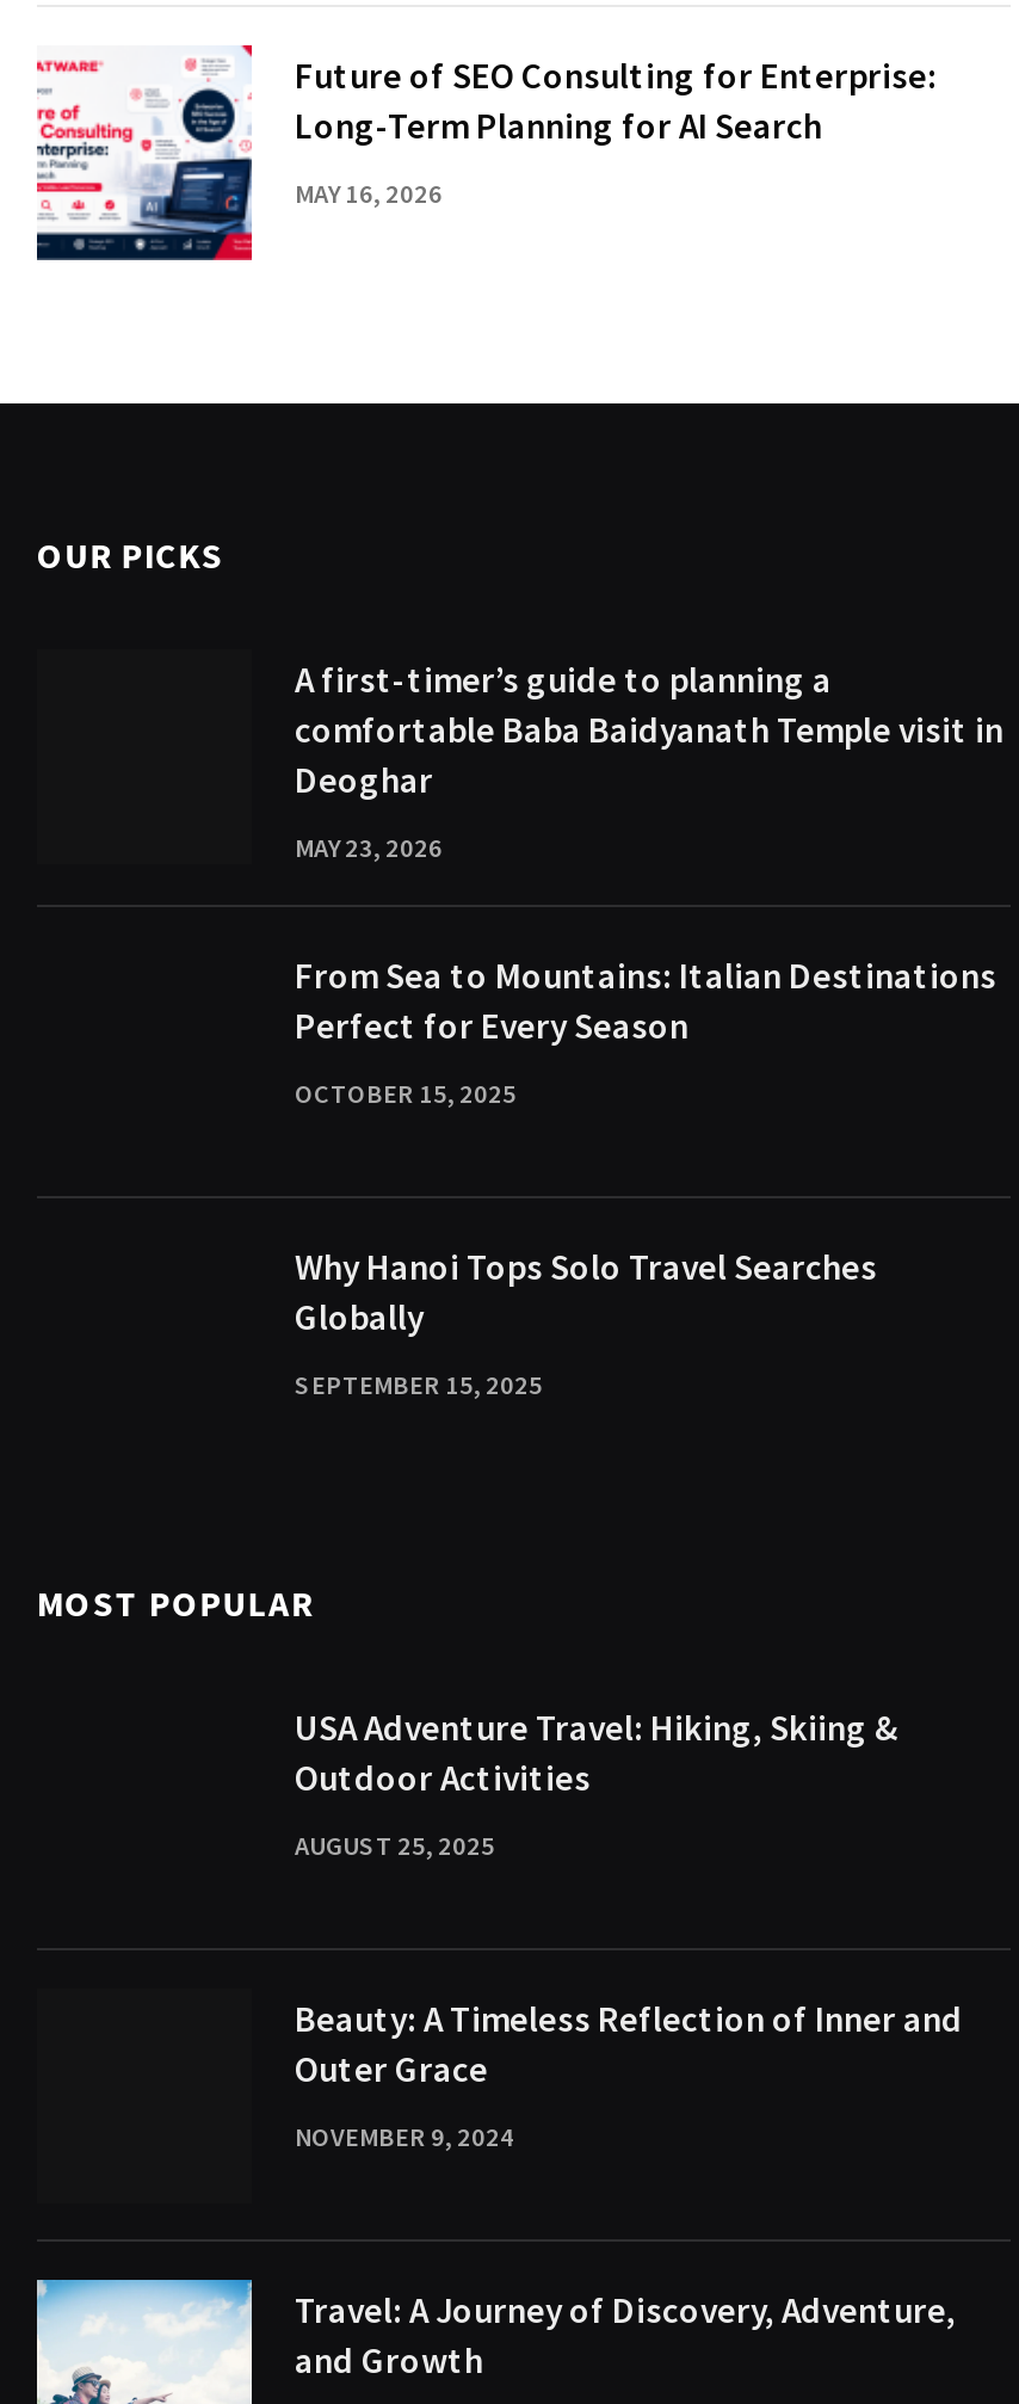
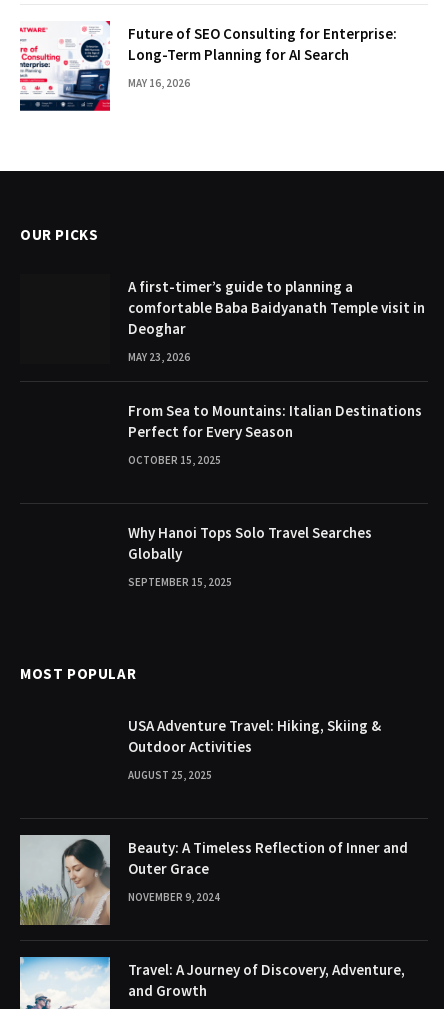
none -> [19,834,111,926] [image]

